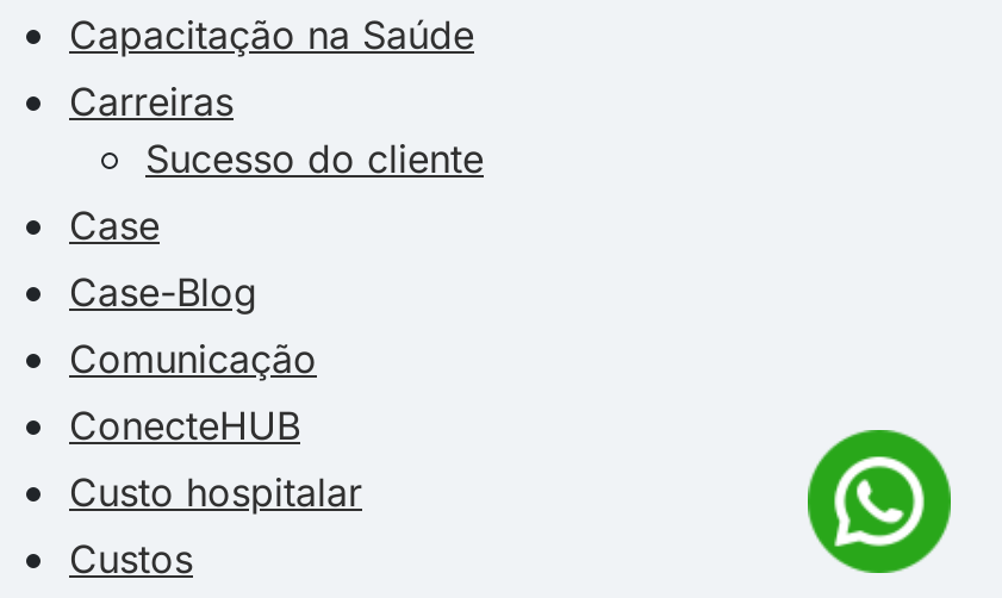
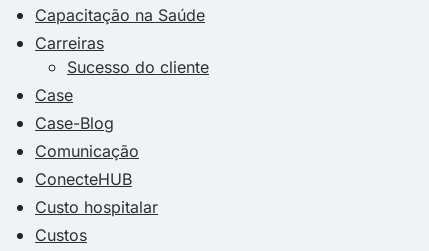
[805,426,953,577] [image] -> none

